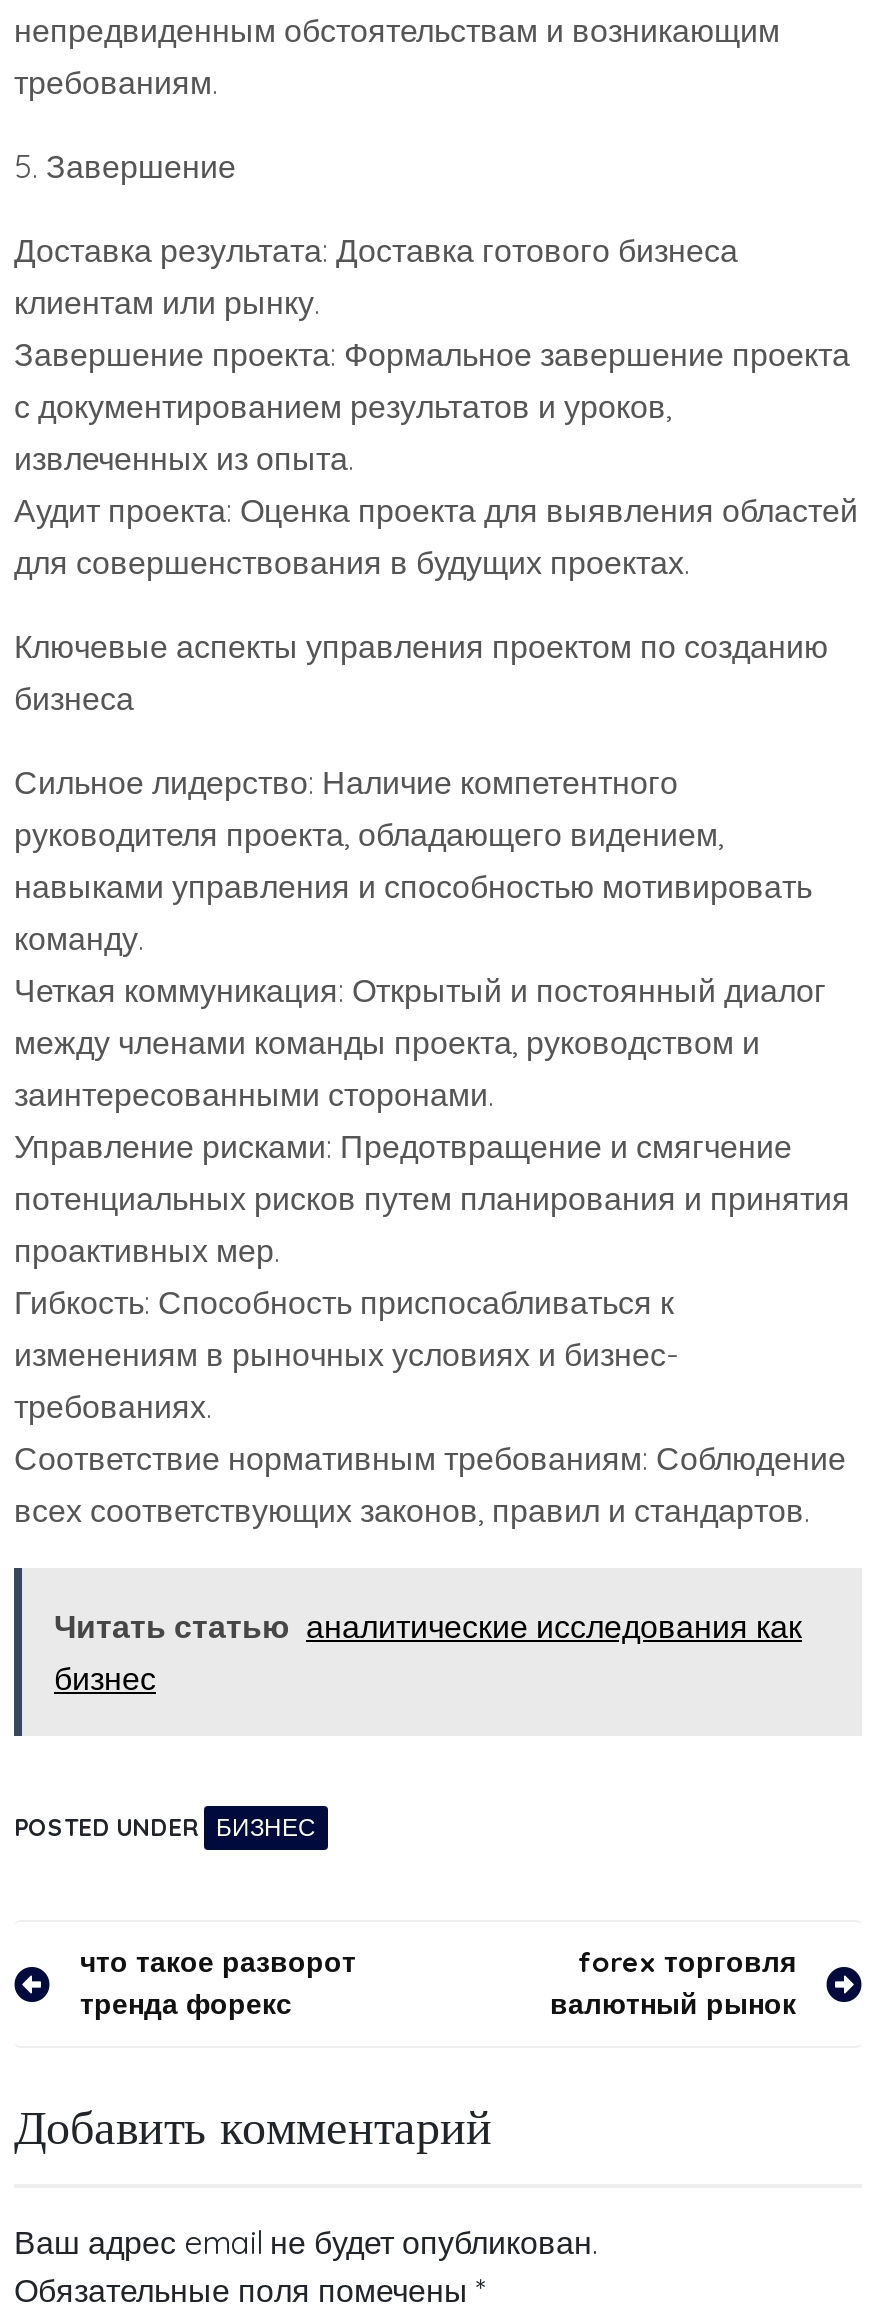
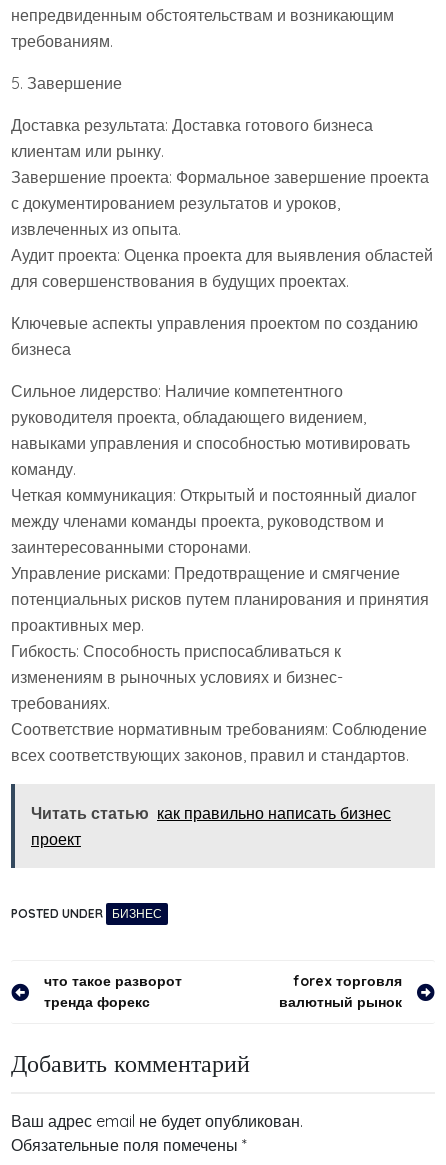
[54,1606,802,1698] Читать статью аналитические исследования как | бизнес -> [31,803,391,849] Читать статью как правильно написать бизнес | проект

